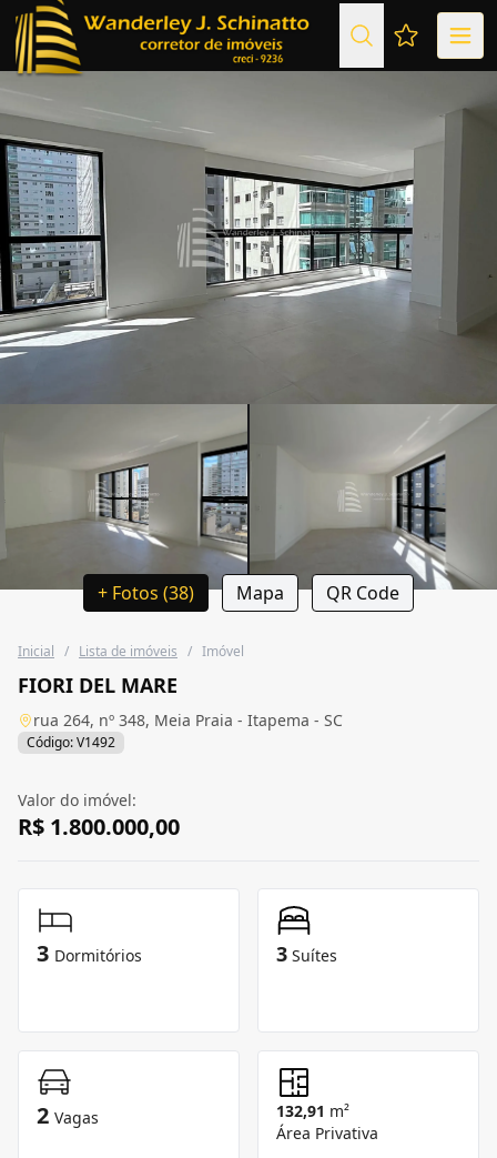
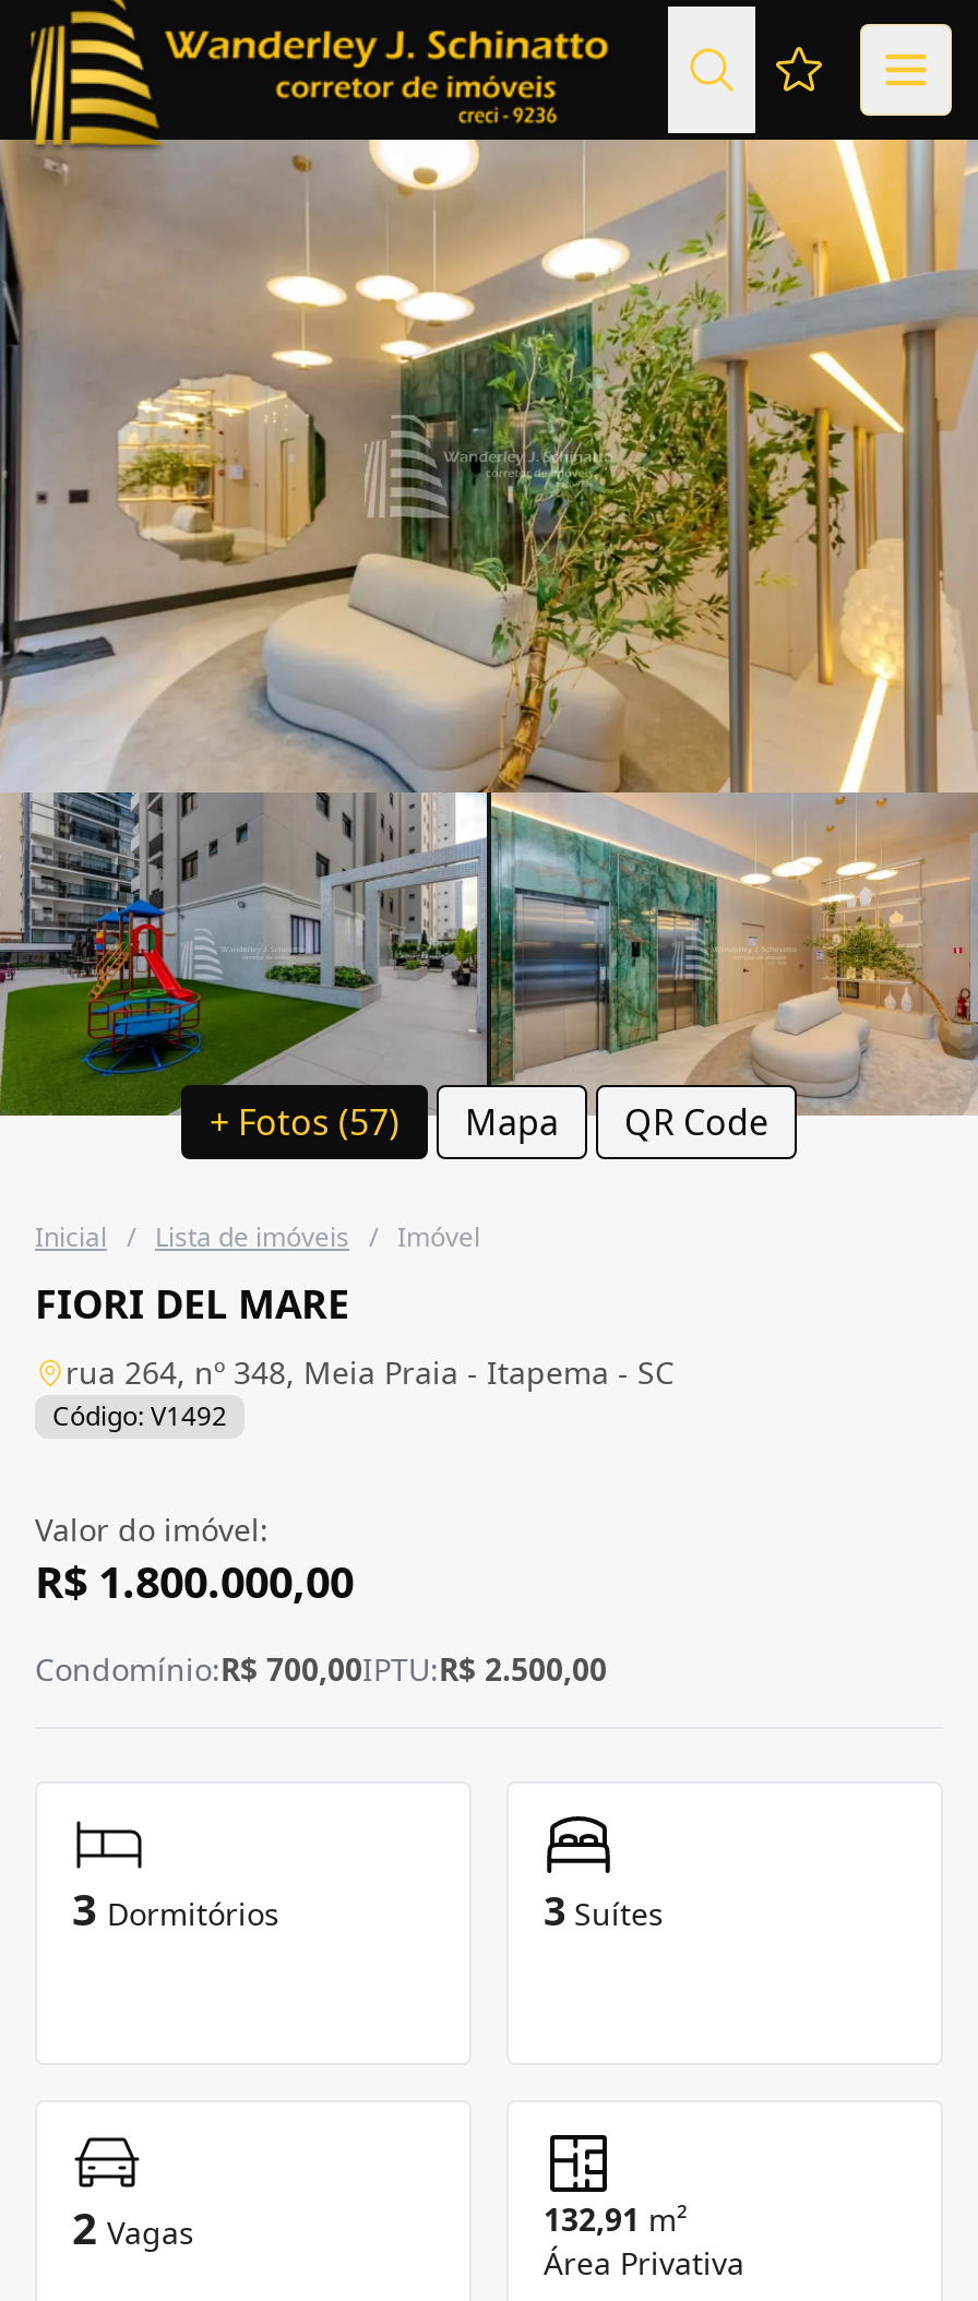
[3,71,494,605] [image] | + Fotos (38) Mapa QR Code -> [7,138,971,1147] [image] | + Fotos (57) Mapa QR Code
moved [18,581,399,842] -> [35,1099,768,1612]: Mapa | QR Code | Inicial / Lista de imóveis / Imóvel | FIORI DEL MARE | rua 264, nº 348, Meia Praia - Itapema - SC | Código: V1492 | Valor do imóvel: | R$ 1.800.000,00
none -> [35,1649,607,1690] Condomínio:R$ 700,00IPTU:R$ 2.500,00

